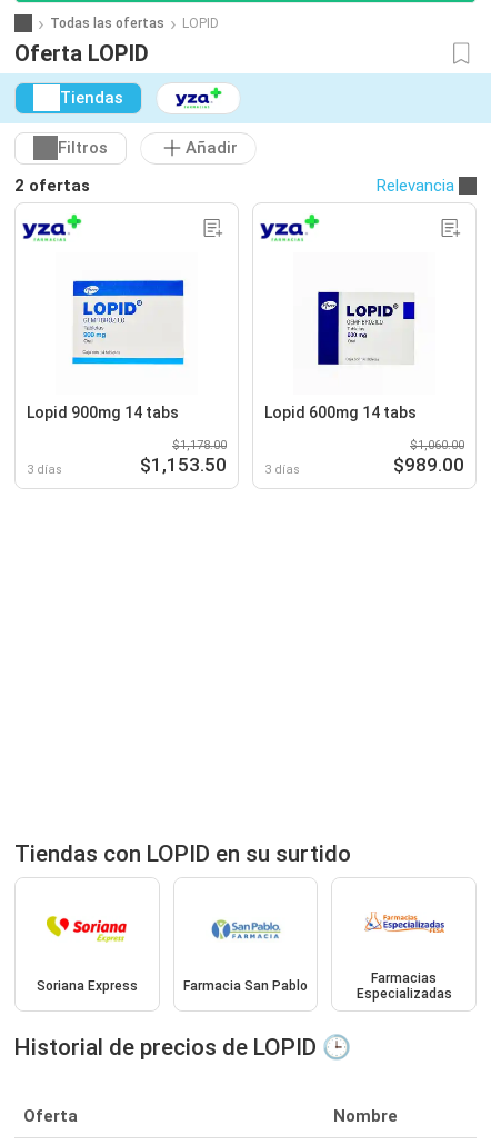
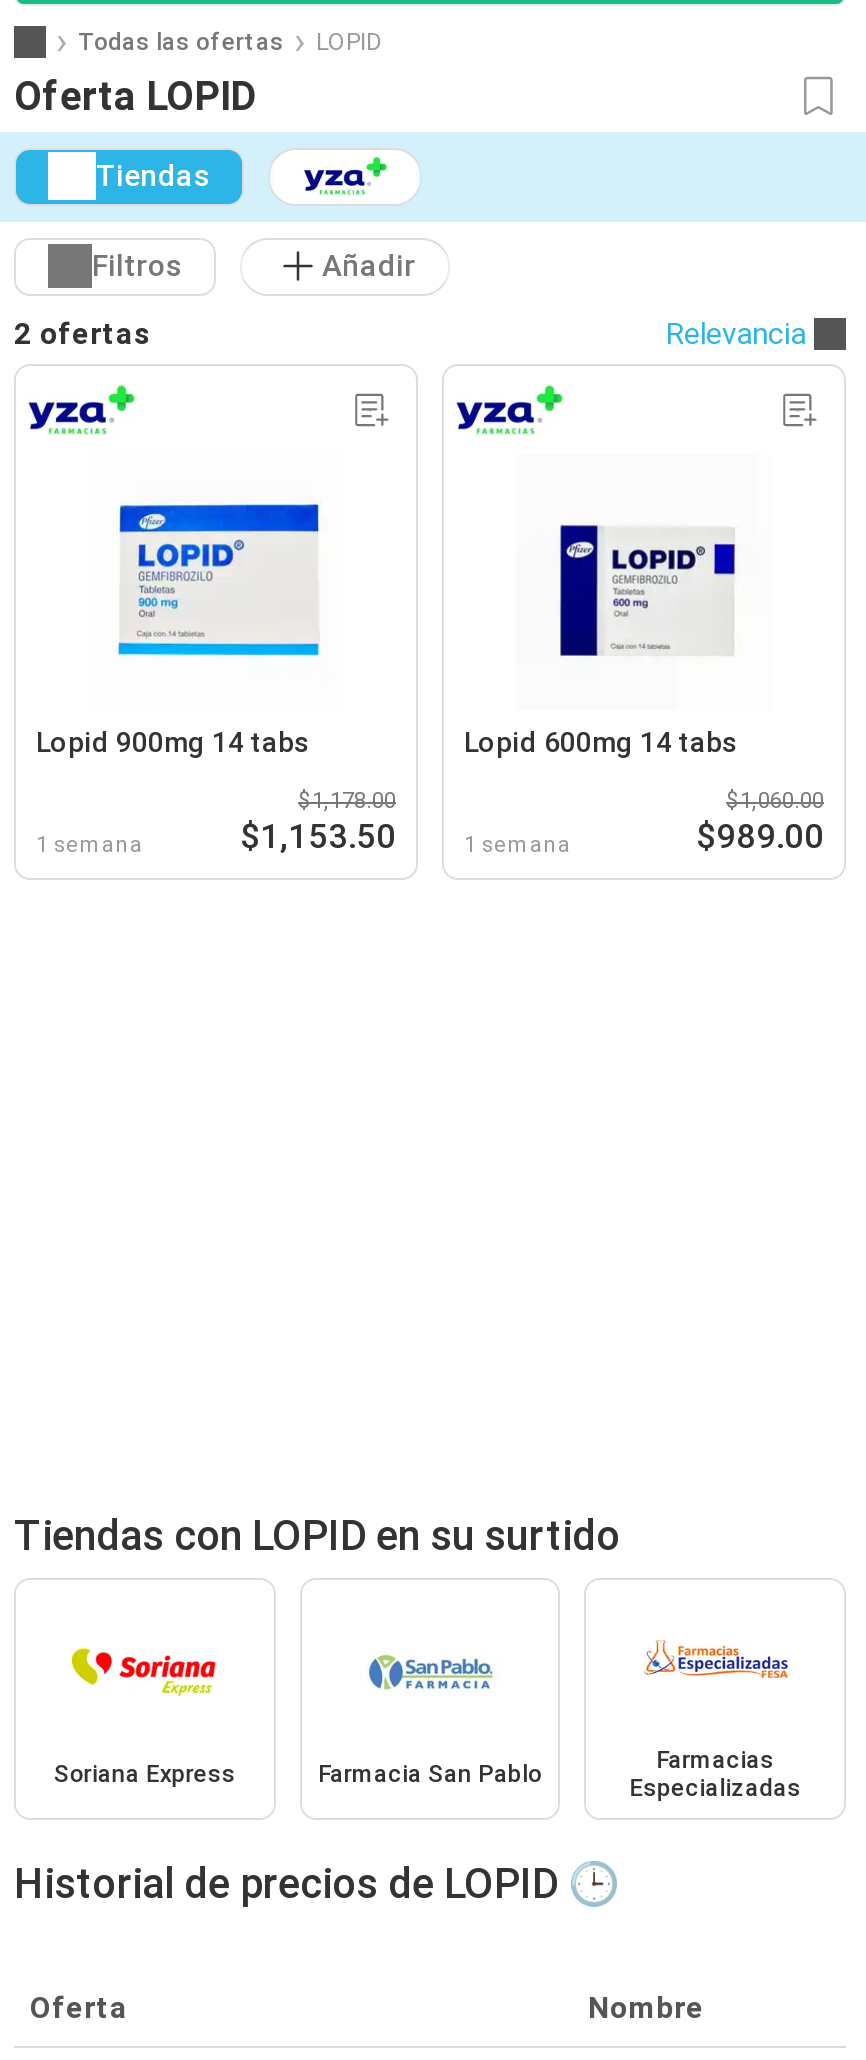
[27,462,62,476] 3 días -> [36,831,144,857] 1 semana
[264,462,300,476] 3 días -> [464,831,572,857] 1 semana

